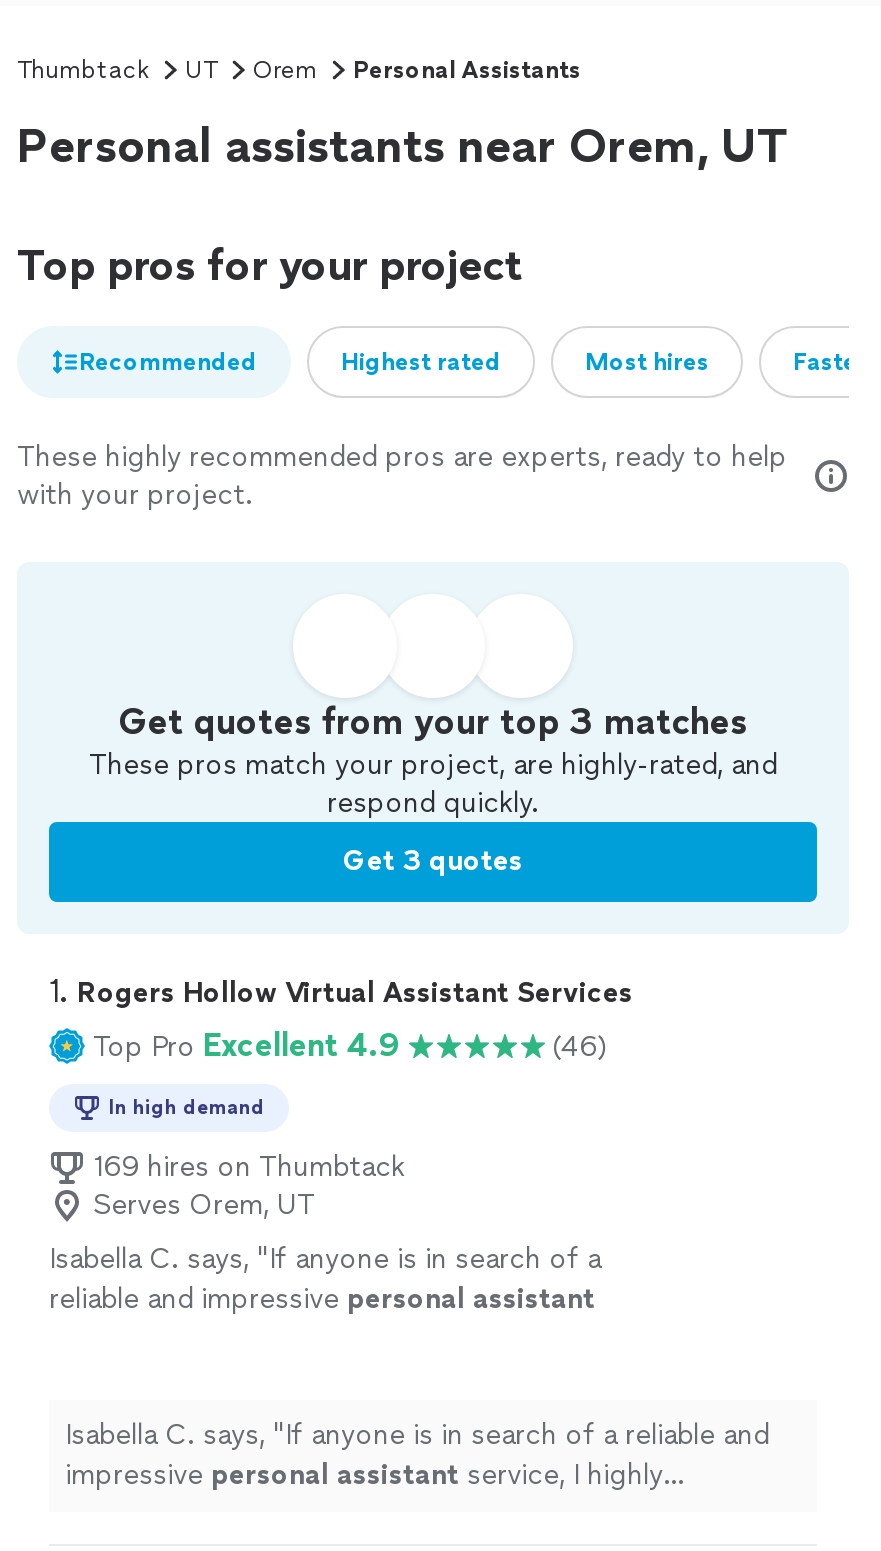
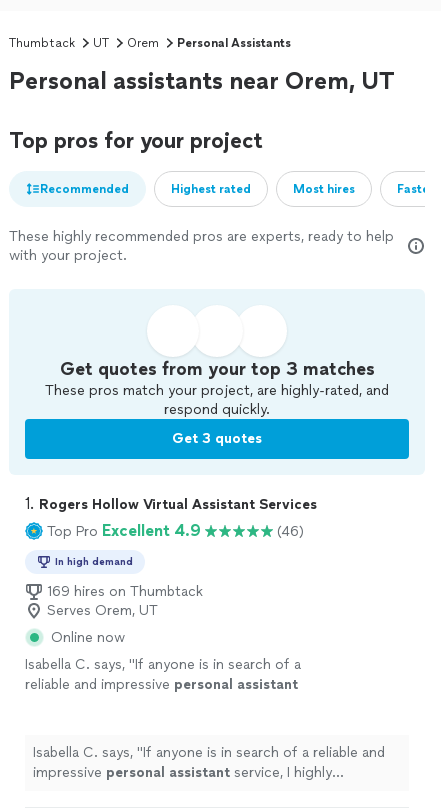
none -> [51,629,125,646] Online now

